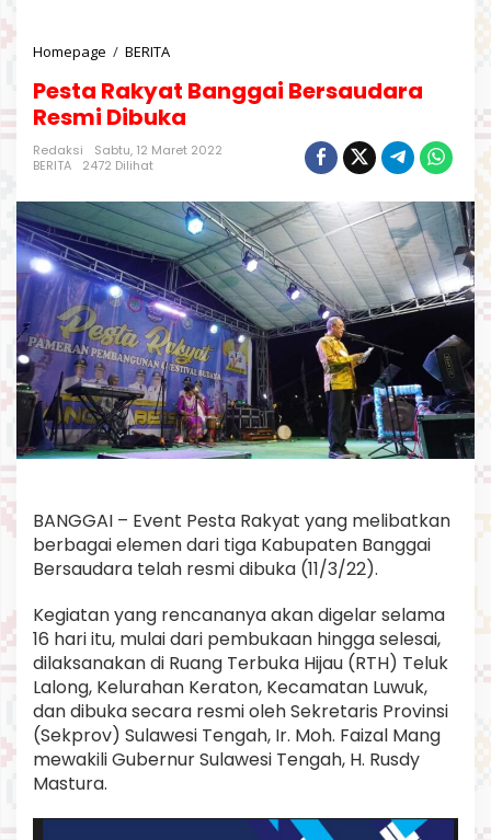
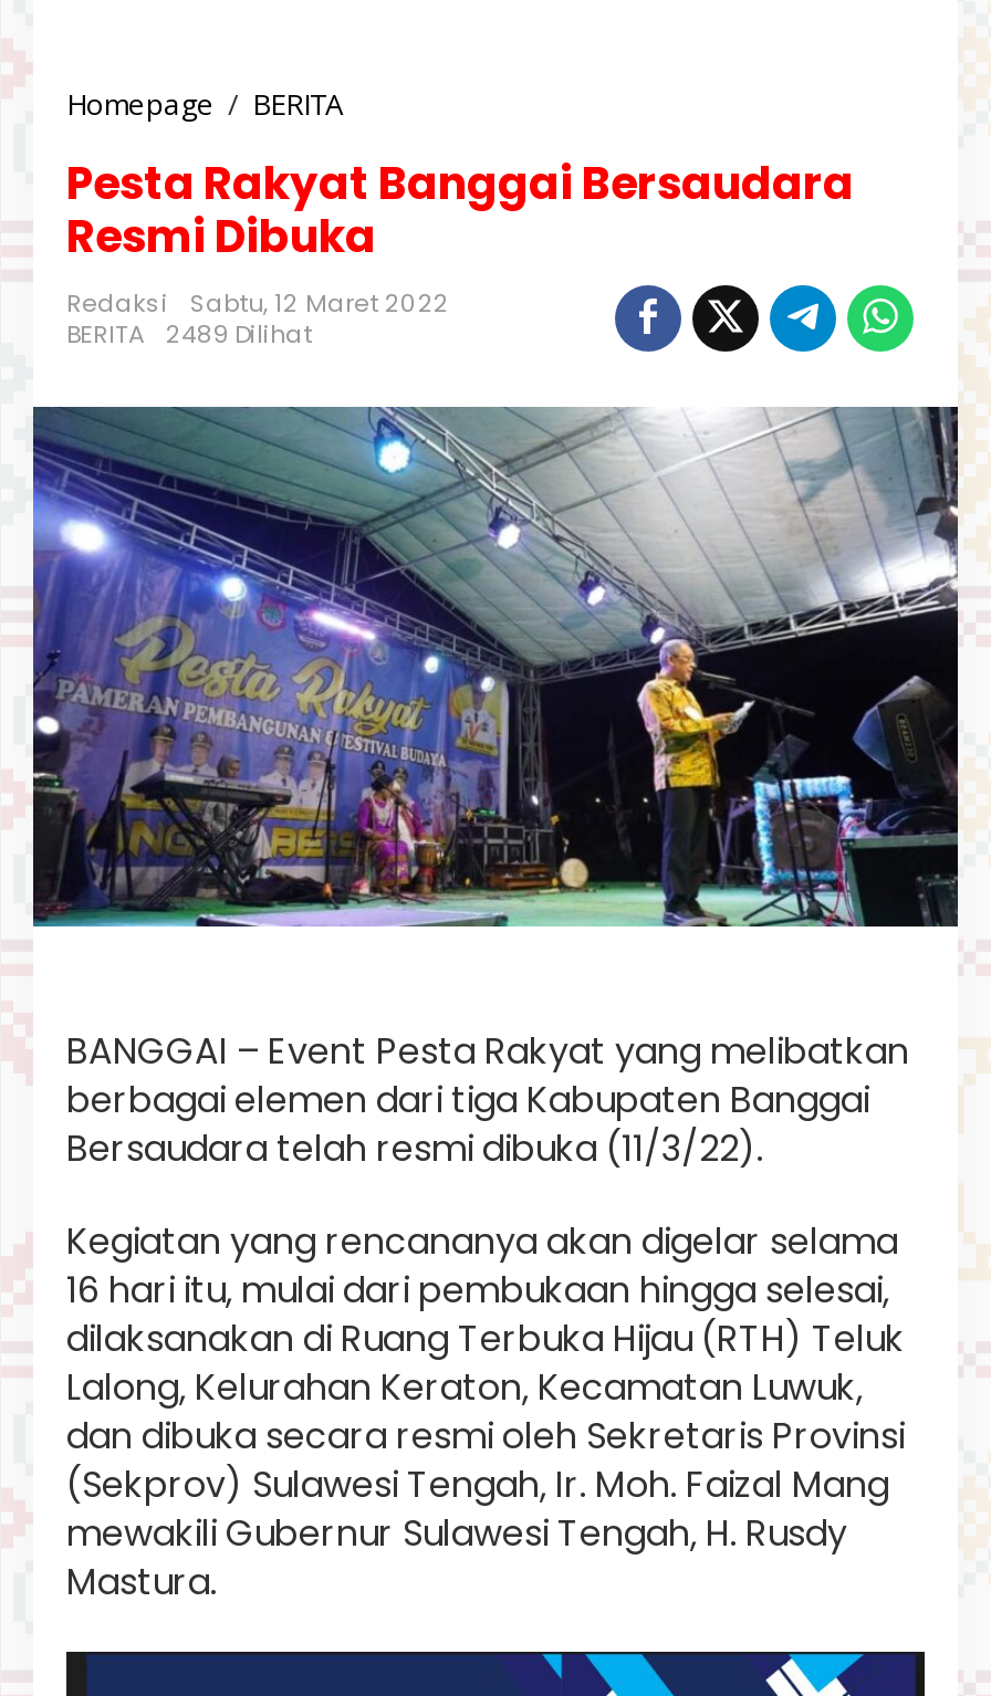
[82,156,153,174] 2472 Dilihat -> [166,316,312,351] 2489 Dilihat

